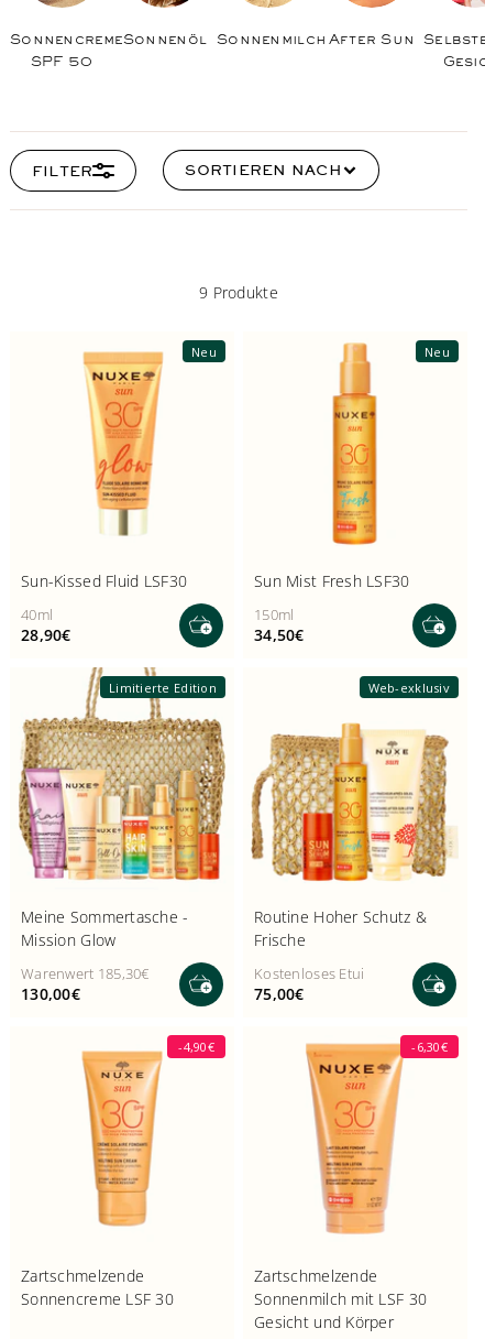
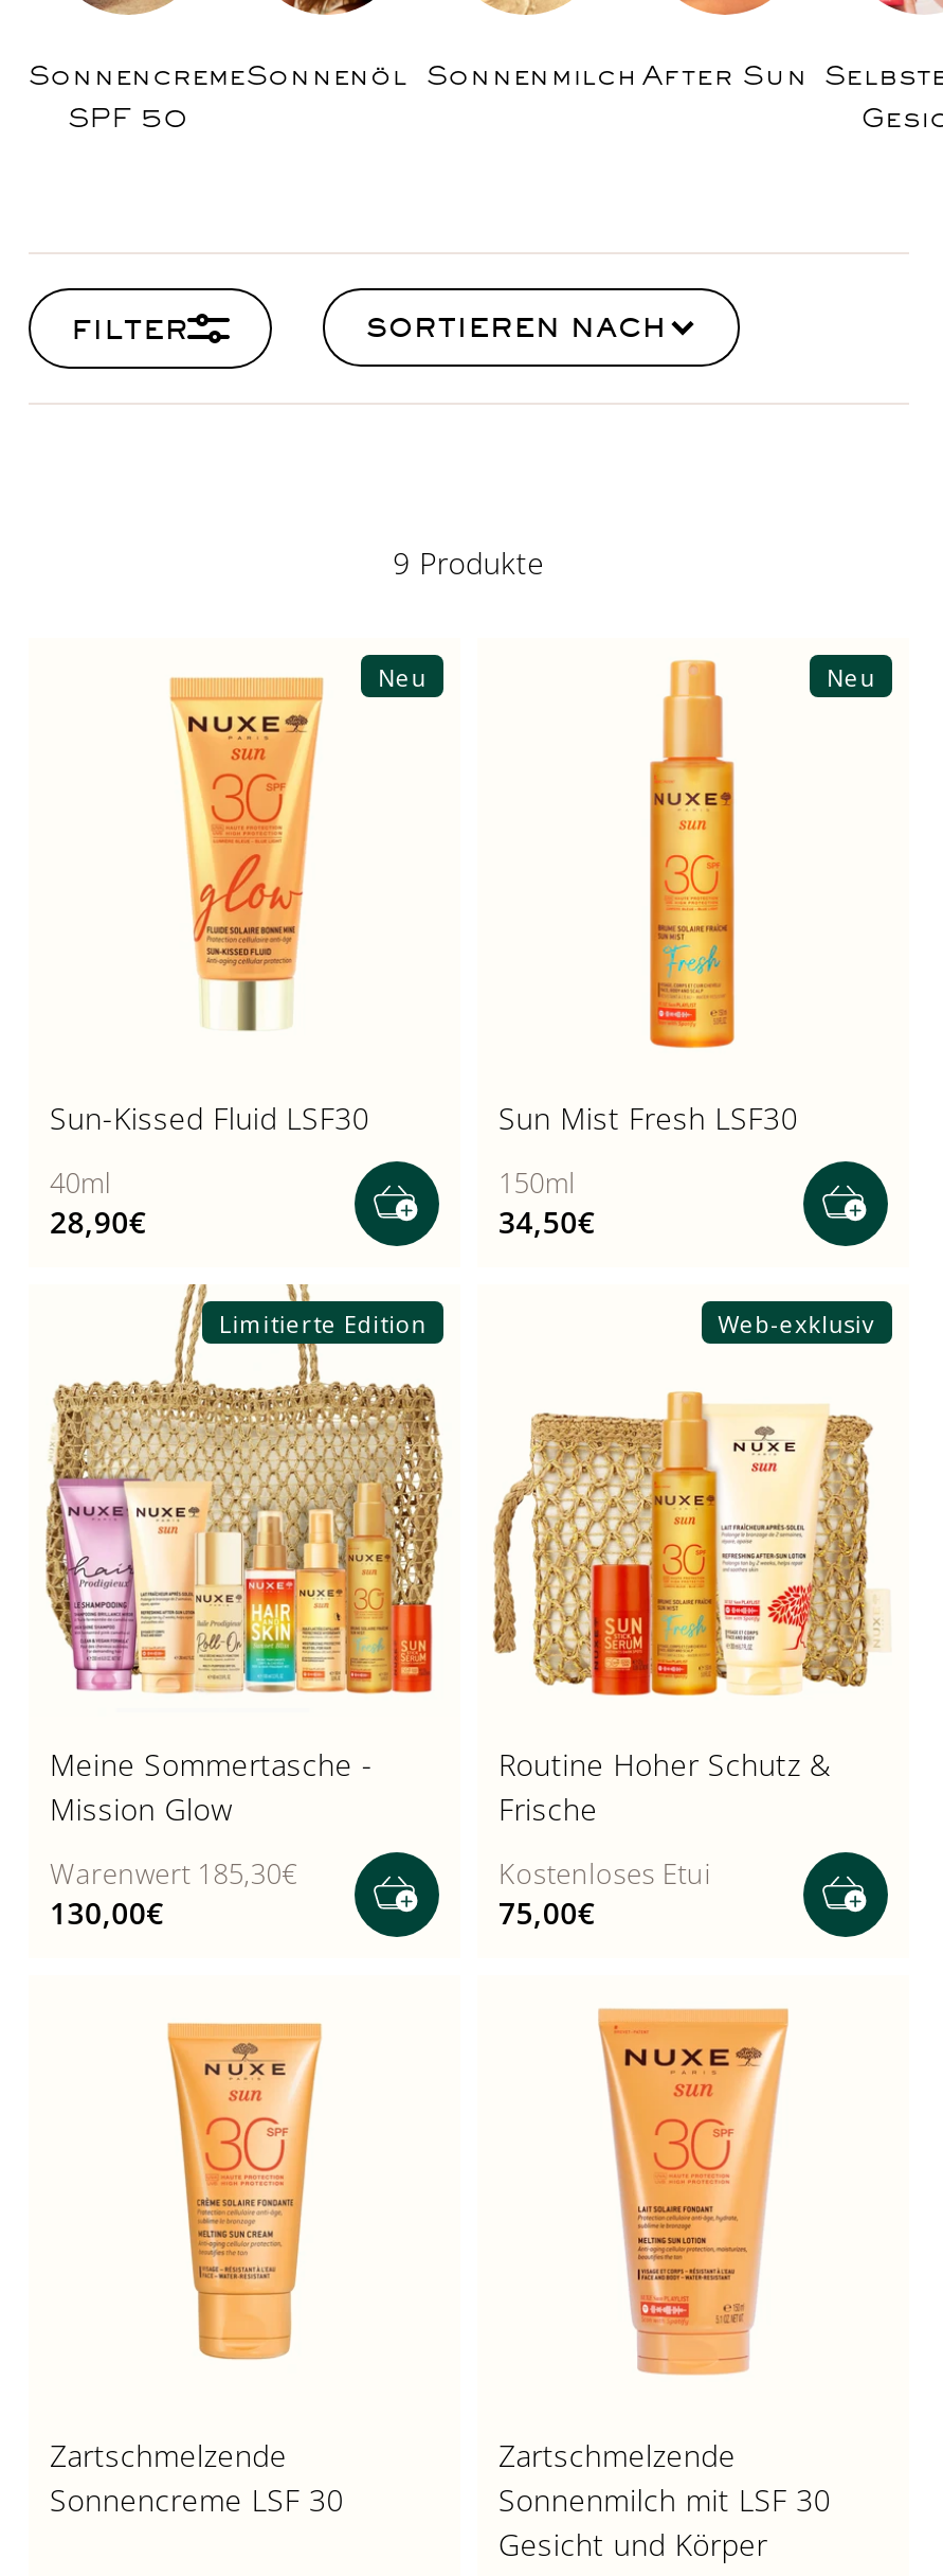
[178,1038,214,1055] -4,90€ -> none
[412,1038,448,1055] -6,30€ -> none

